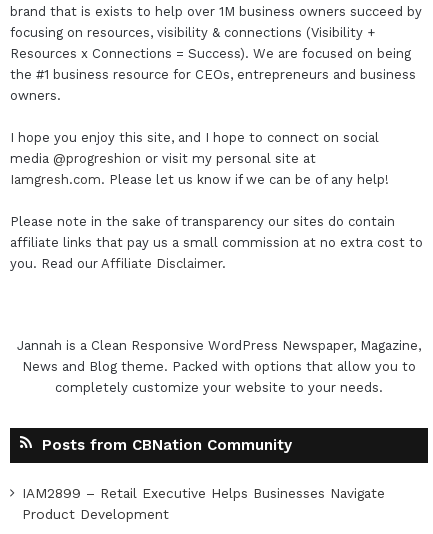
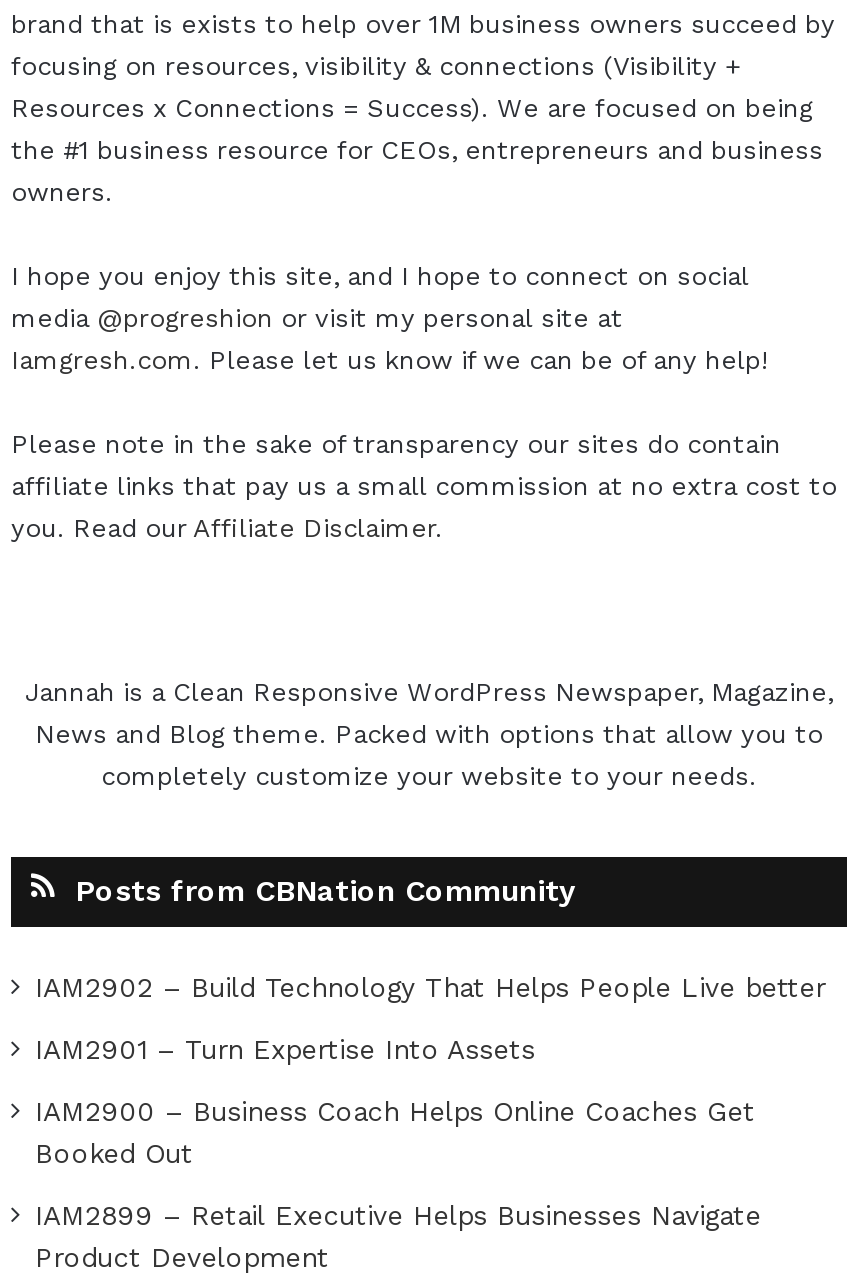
none -> [35,970,825,1168] IAM2902 – Build Technology That Helps People Live better | IAM2901 – Turn Expertise Into Assets | IAM2900 – Business Coach Helps Online Coaches Get | Booked Out

